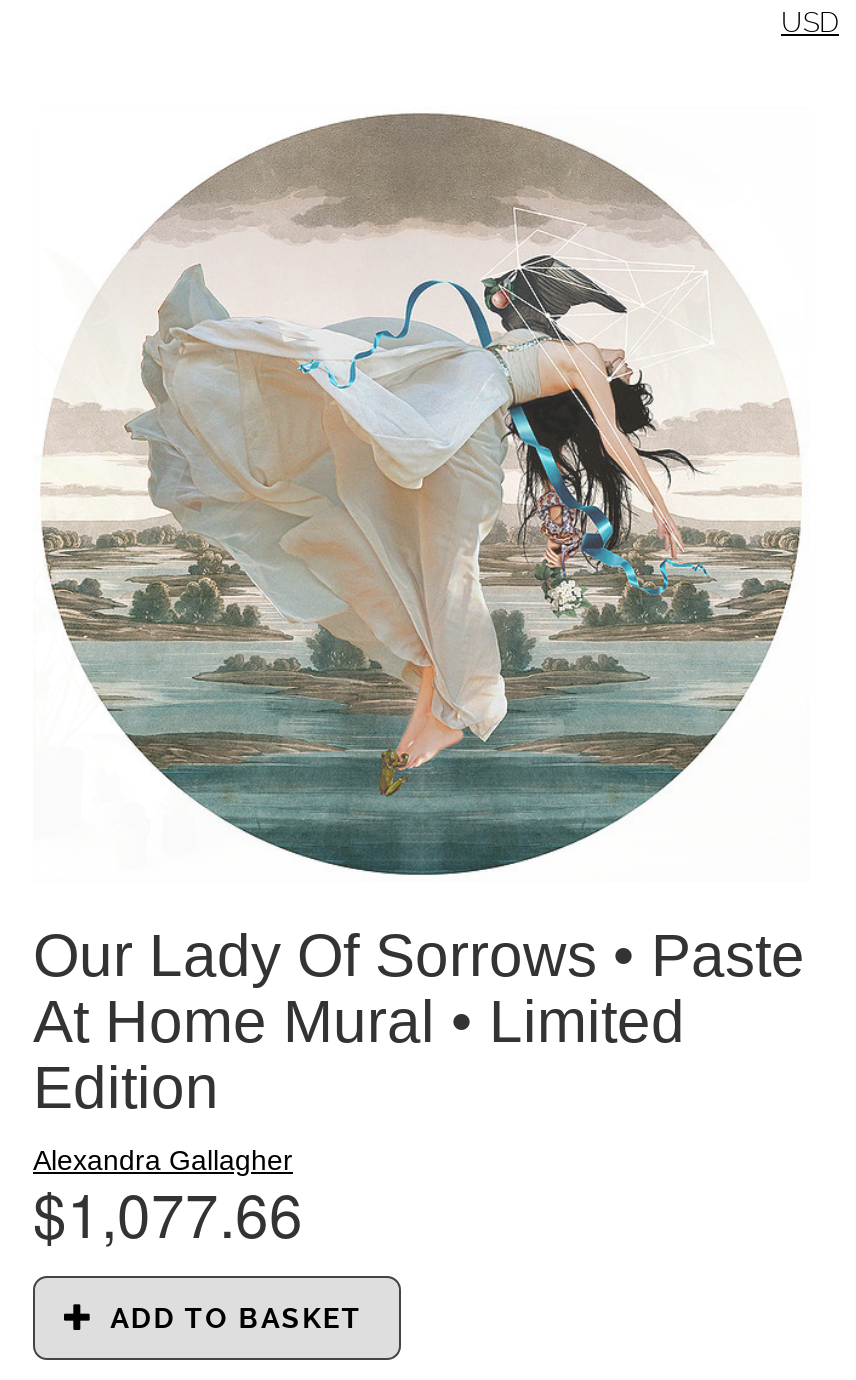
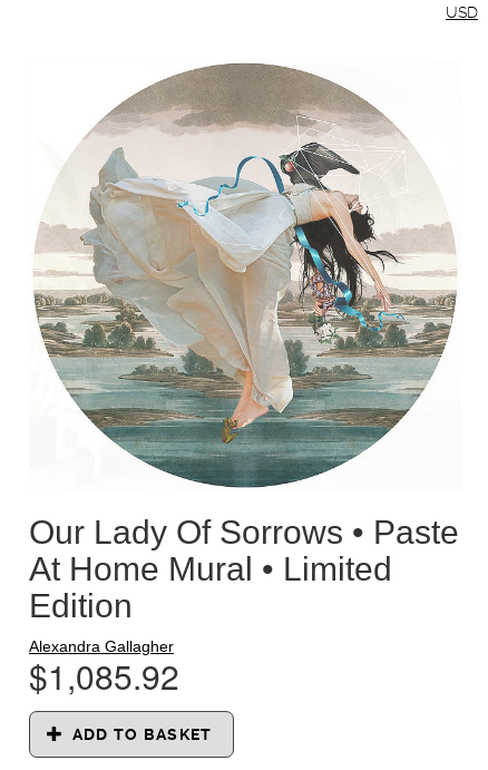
[33,1170,303,1256] $1,077.66 -> [29,652,179,700] $1,085.92

